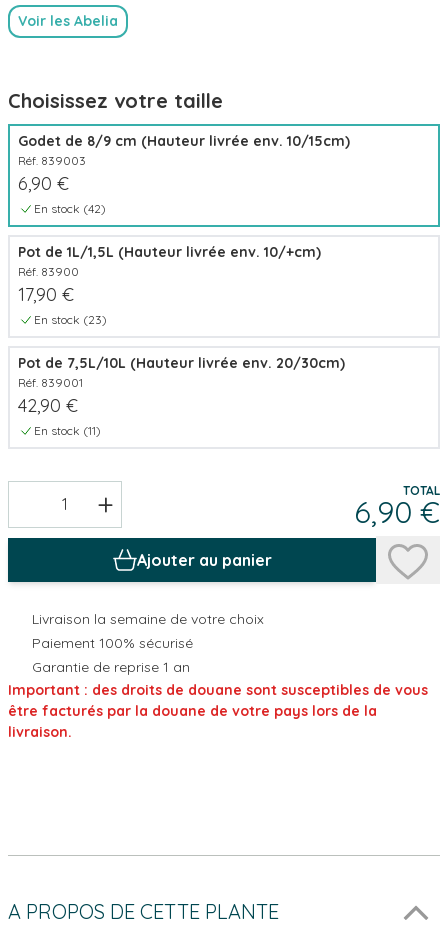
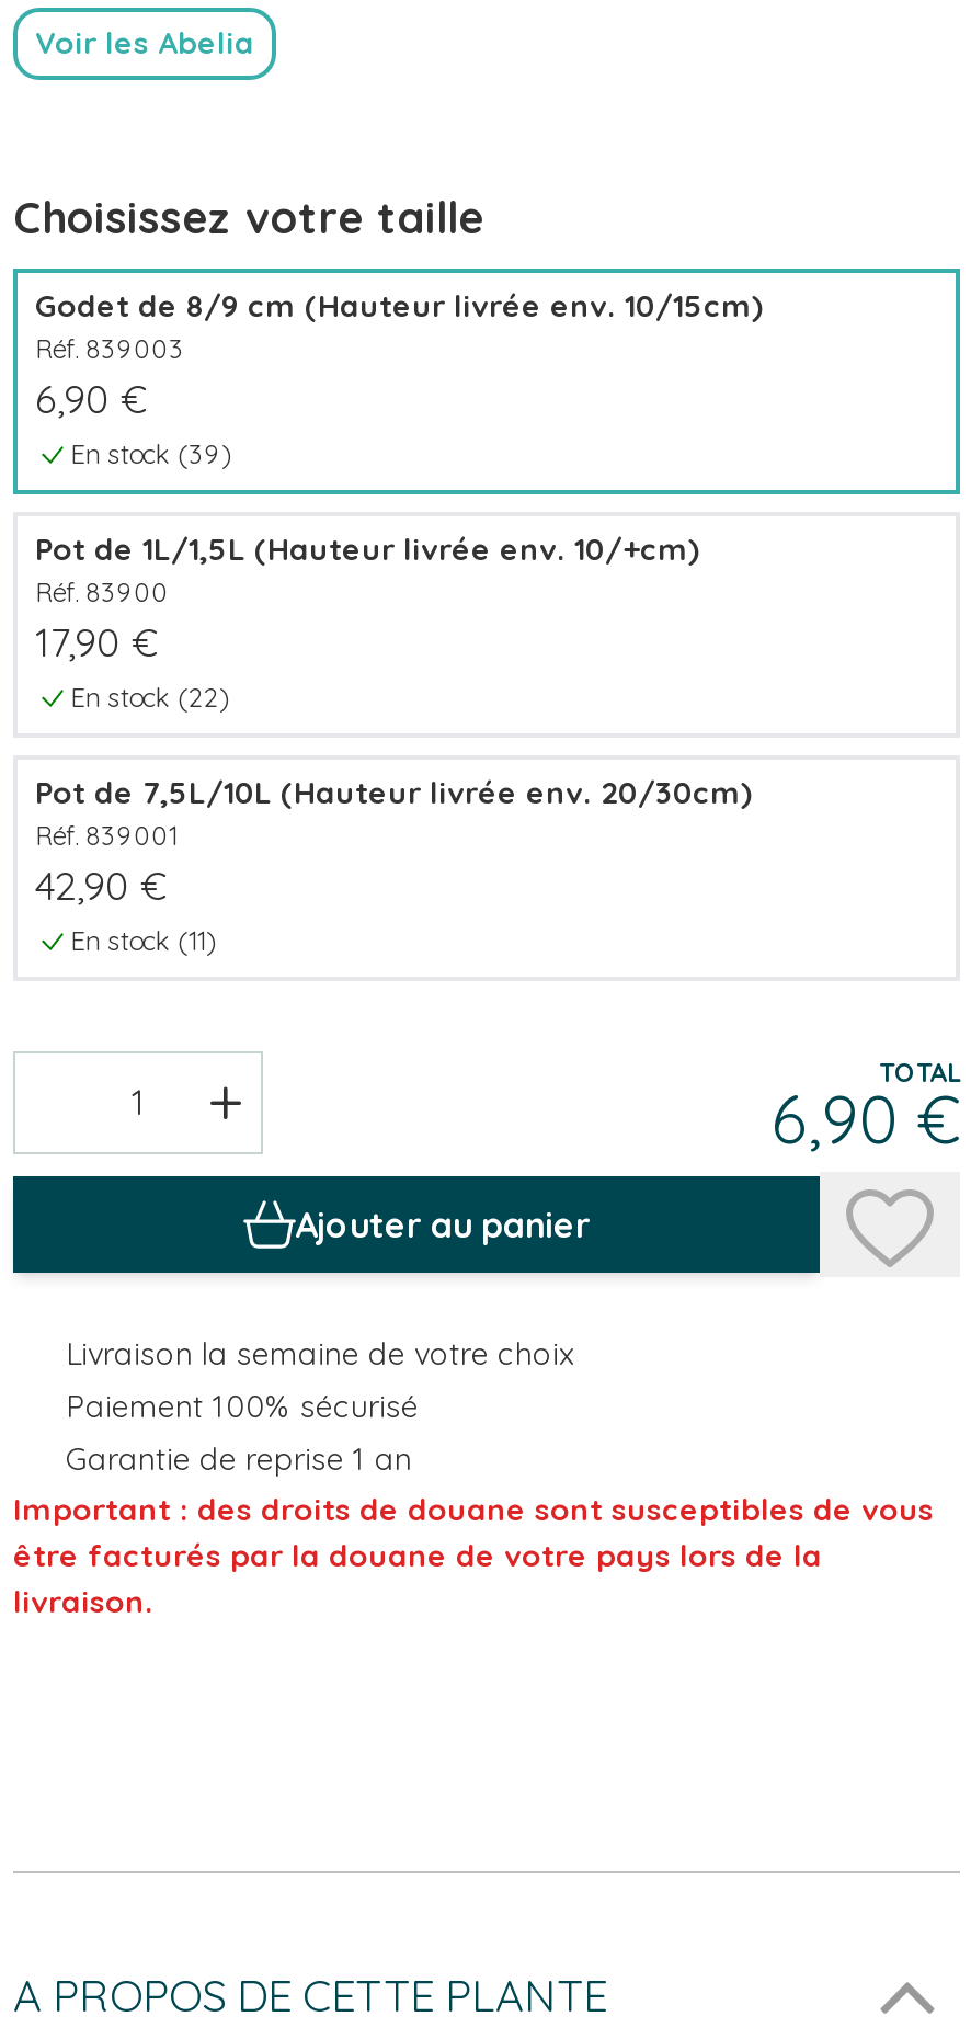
[34,201,106,216] En stock (42) -> [70,437,232,470] En stock (39)
[34,312,107,327] En stock (23) -> [70,680,230,713] En stock (22)

